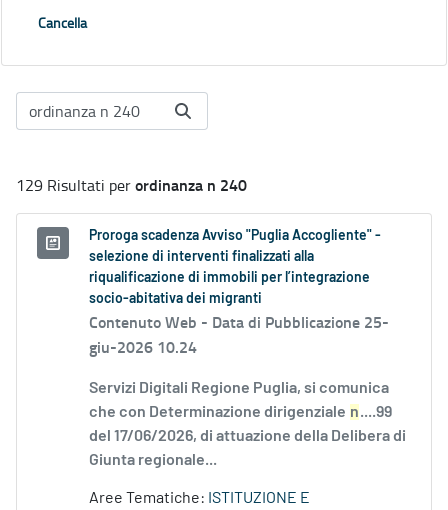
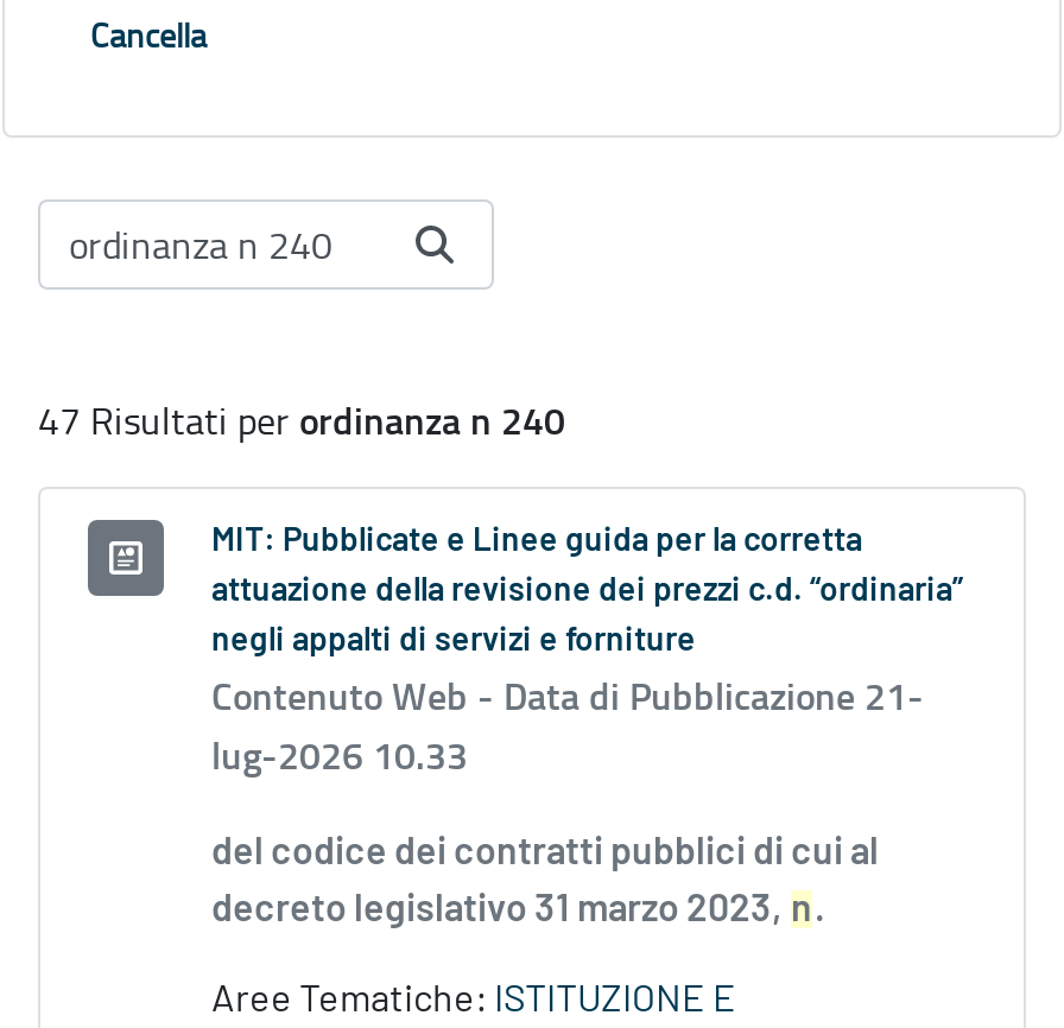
[16,173,406,468] 129 Risultati per ordinanza n 240 | Proroga scadenza Avviso "Puglia Accogliente" - | selezione di interventi finalizzati alla | riqualificazione di immobili per l’integrazione | socio-abitativa dei migranti | Contenuto Web - Data di Pubblicazione 25- | giu-2026 10.24 | Servizi Digitali Regione Puglia, si comunica | che con Determinazione dirigenziale n....99 | del 17/06/2026, di attuazione della Delibera di | Giunta regionale... -> [38,392,964,929] 47 Risultati per ordinanza n 240 | MIT: Pubblicate e Linee guida per la corretta | attuazione della revisione dei prezzi c.d. “ordinaria” | negli appalti di servizi e forniture | Contenuto Web - Data di Pubblicazione 21- | lug-2026 10.33 | del codice dei contratti pubblici di cui al | decreto legislativo 31 marzo 2023, n.

